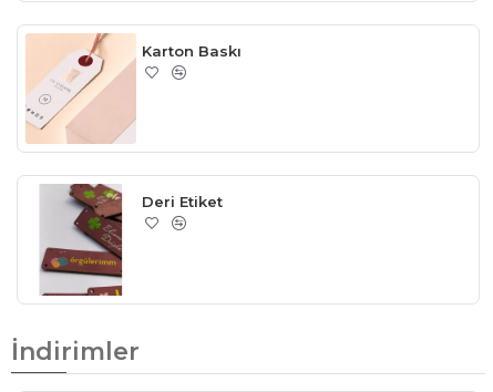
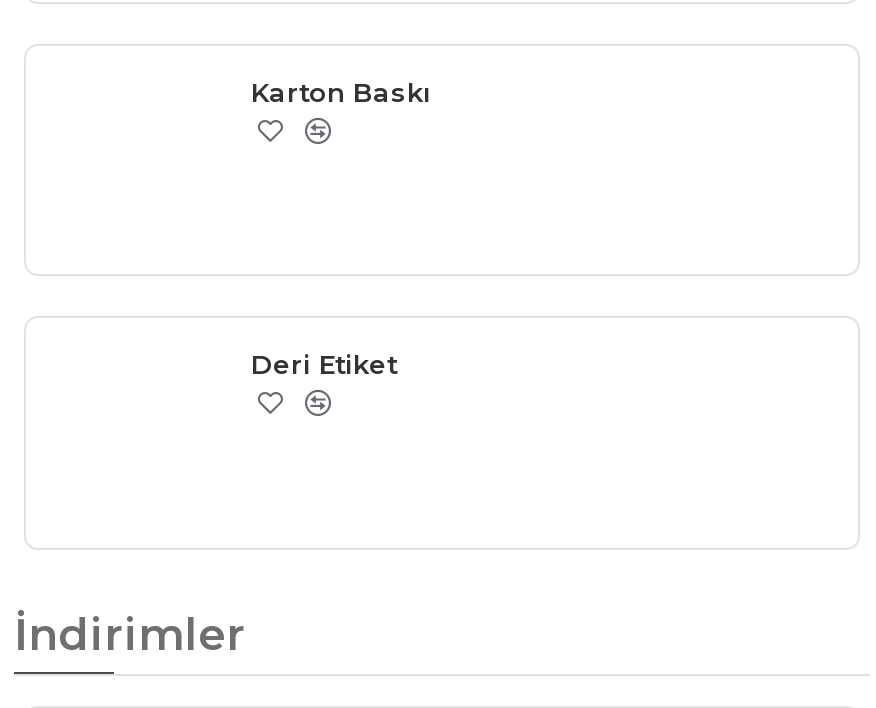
[25,32,136,144] [image] -> none
[39,183,123,297] [image] -> none

